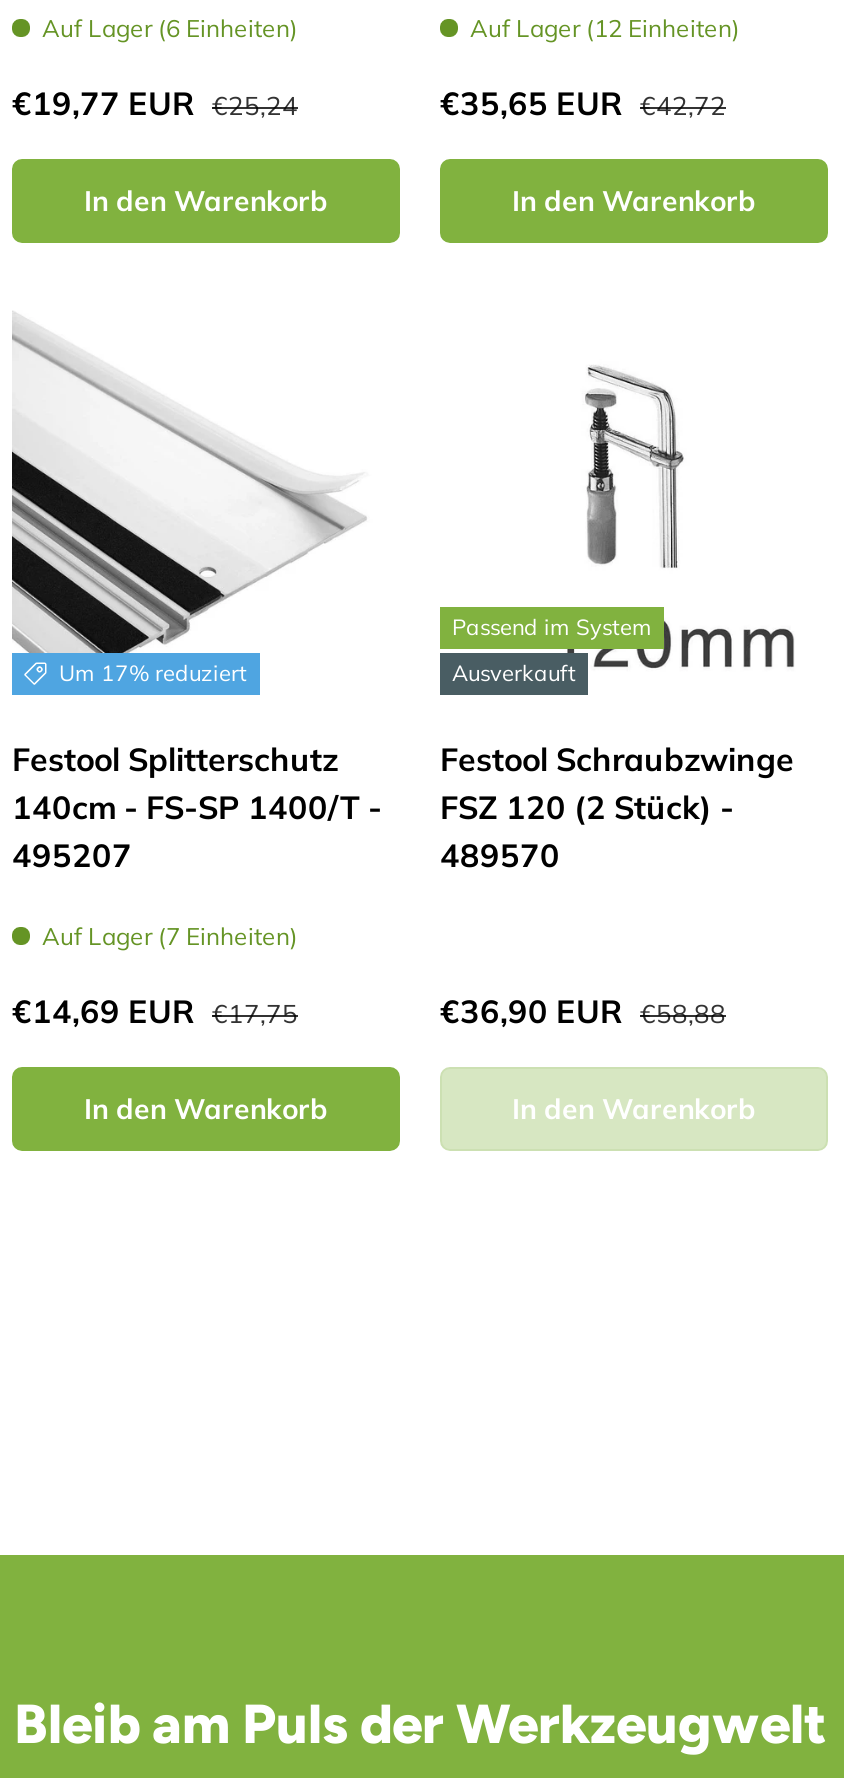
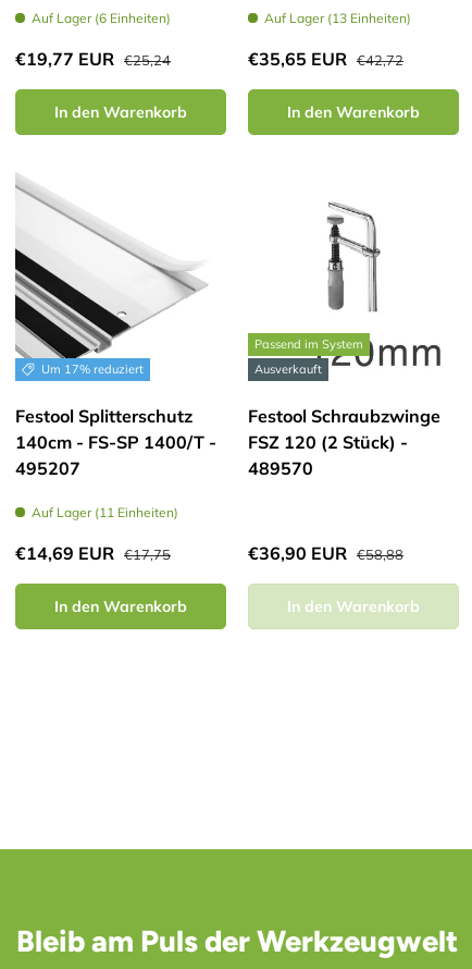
[470,13,740,43] Auf Lager (12 Einheiten) -> [264,10,411,26] Auf Lager (13 Einheiten)
[42,921,298,951] Auf Lager (7 Einheiten) -> [32,504,178,520] Auf Lager (11 Einheiten)

